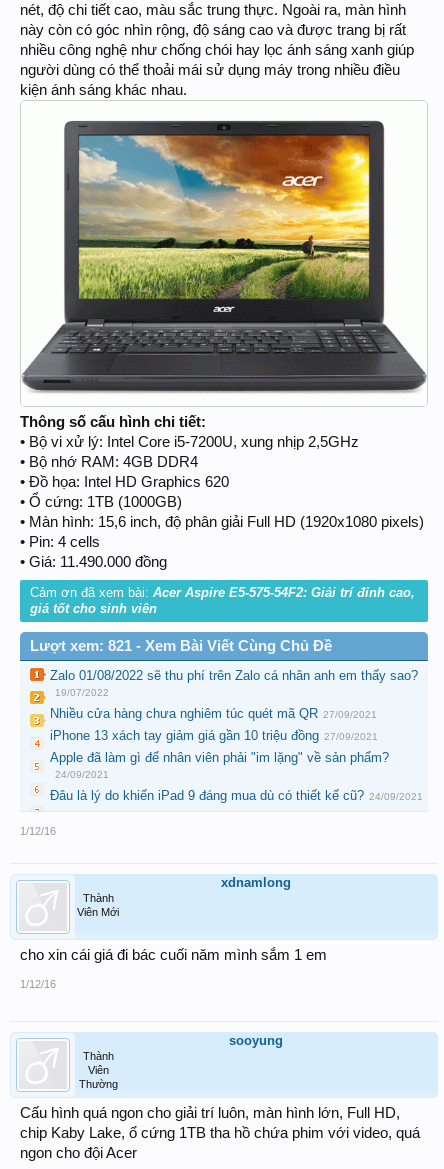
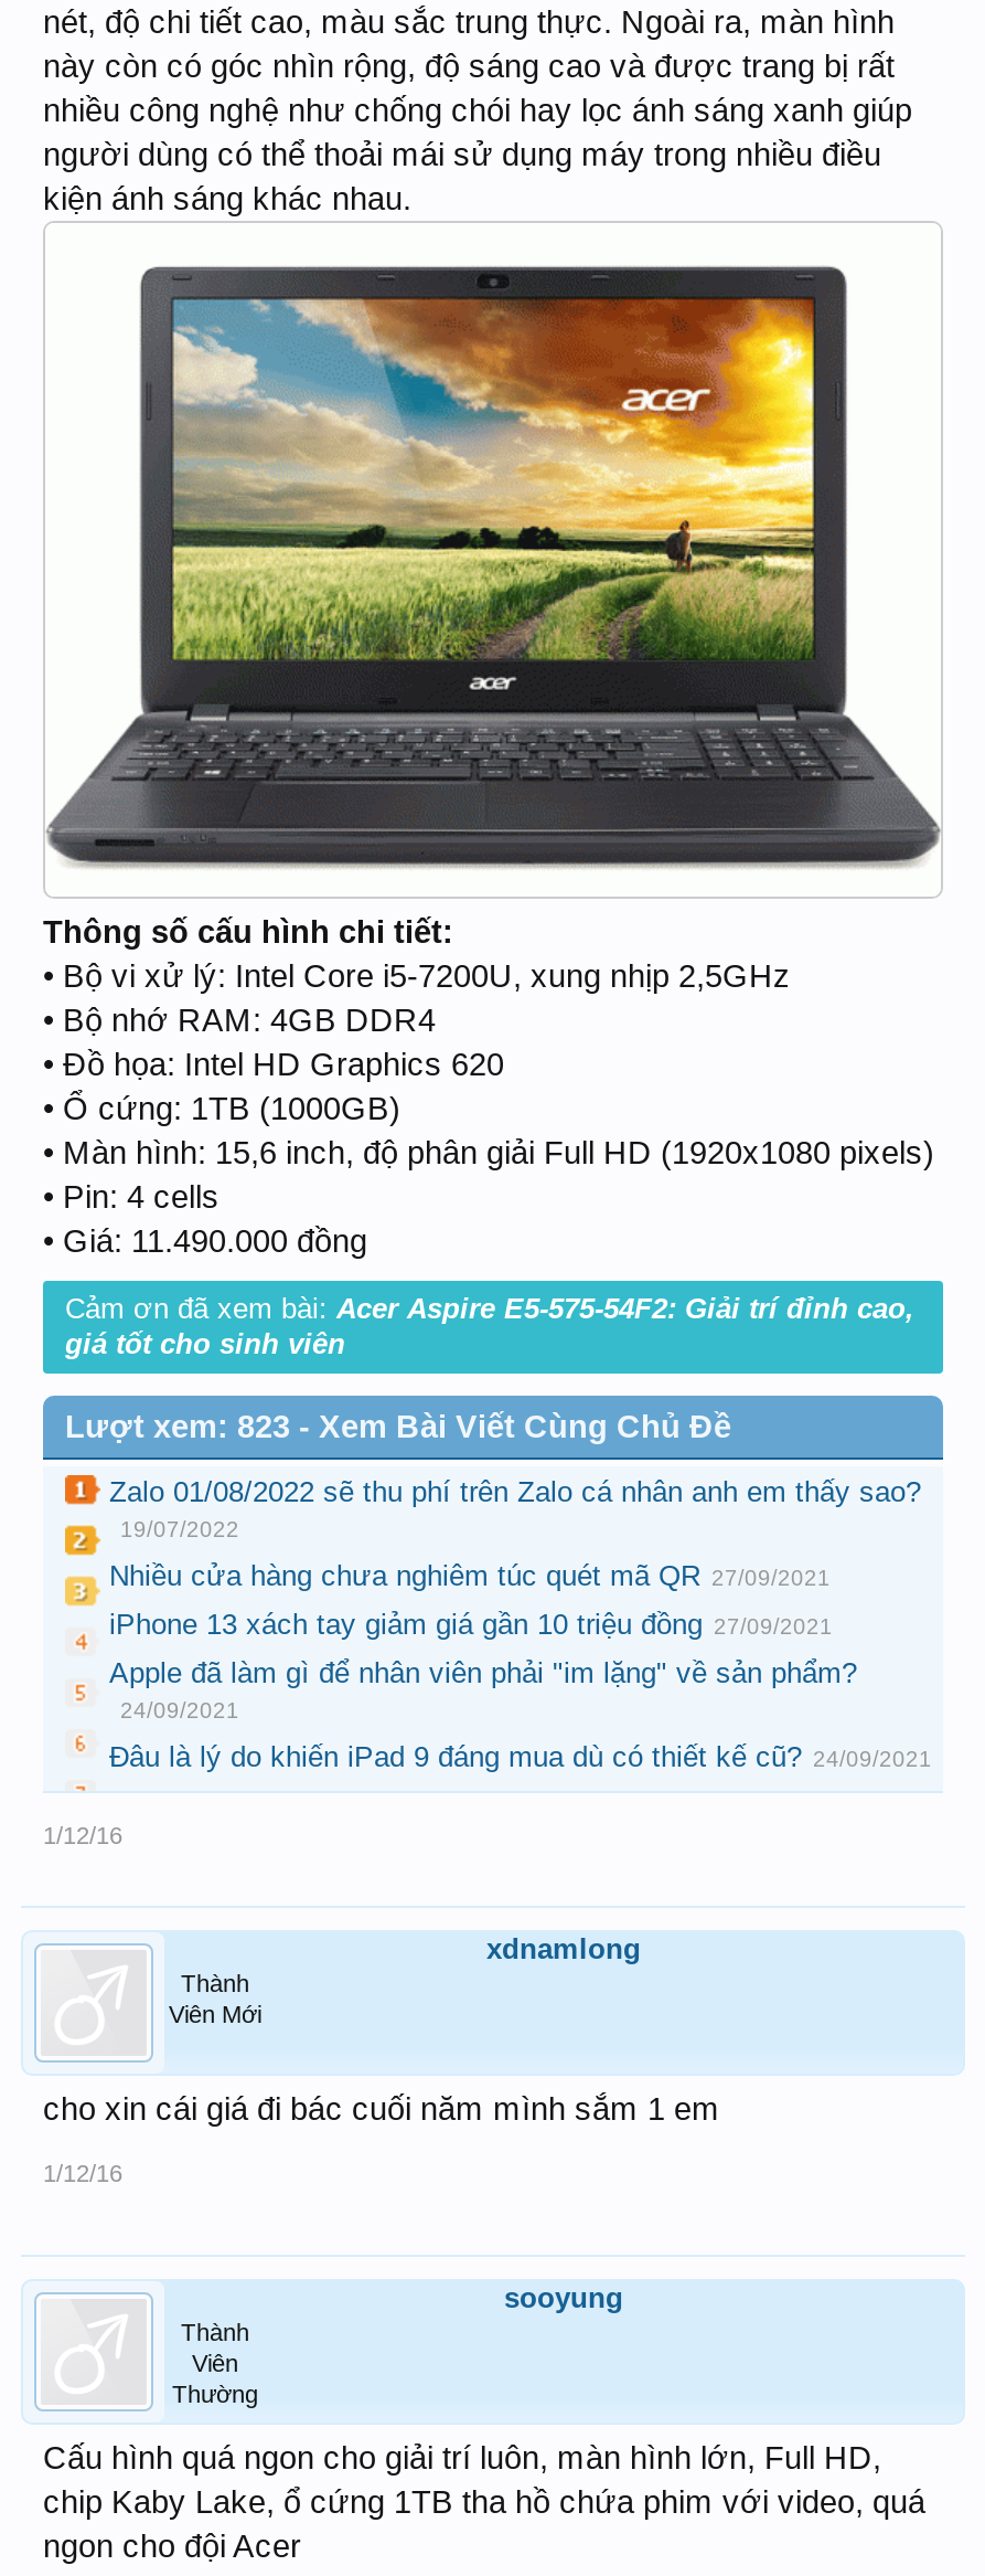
[30,638,332,654] Lượt xem: 821 - Xem Bài Viết Cùng Chủ Đề -> [65,1410,731,1445] Lượt xem: 823 - Xem Bài Viết Cùng Chủ Đề

